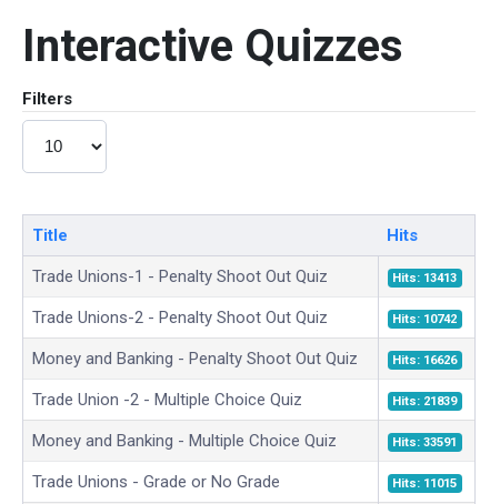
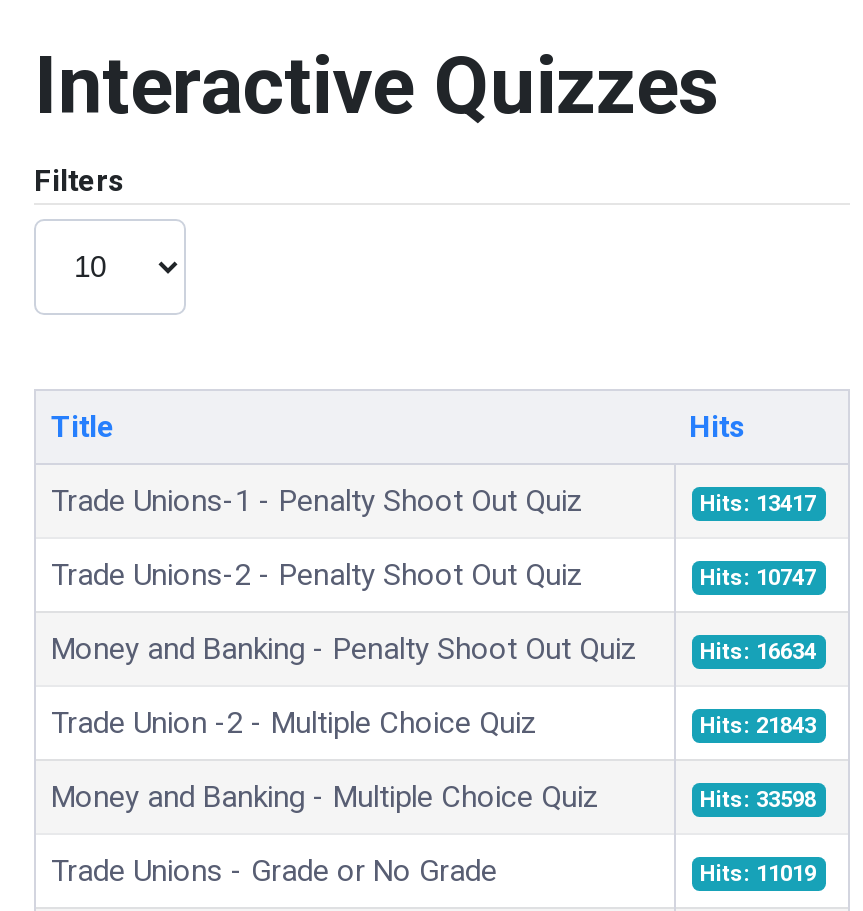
[392,271,457,285] Hits: 13413 -> [700,491,816,517] Hits: 13417
[392,312,457,326] Hits: 10742 -> [700,565,816,591] Hits: 10747
[392,353,457,367] Hits: 16626 -> [700,639,816,665] Hits: 16634
[392,394,457,409] Hits: 21839 -> [700,713,816,739] Hits: 21843
[392,435,457,450] Hits: 33591 -> [700,787,816,813] Hits: 33598
[392,476,457,491] Hits: 11015 -> [700,861,816,887] Hits: 11019

